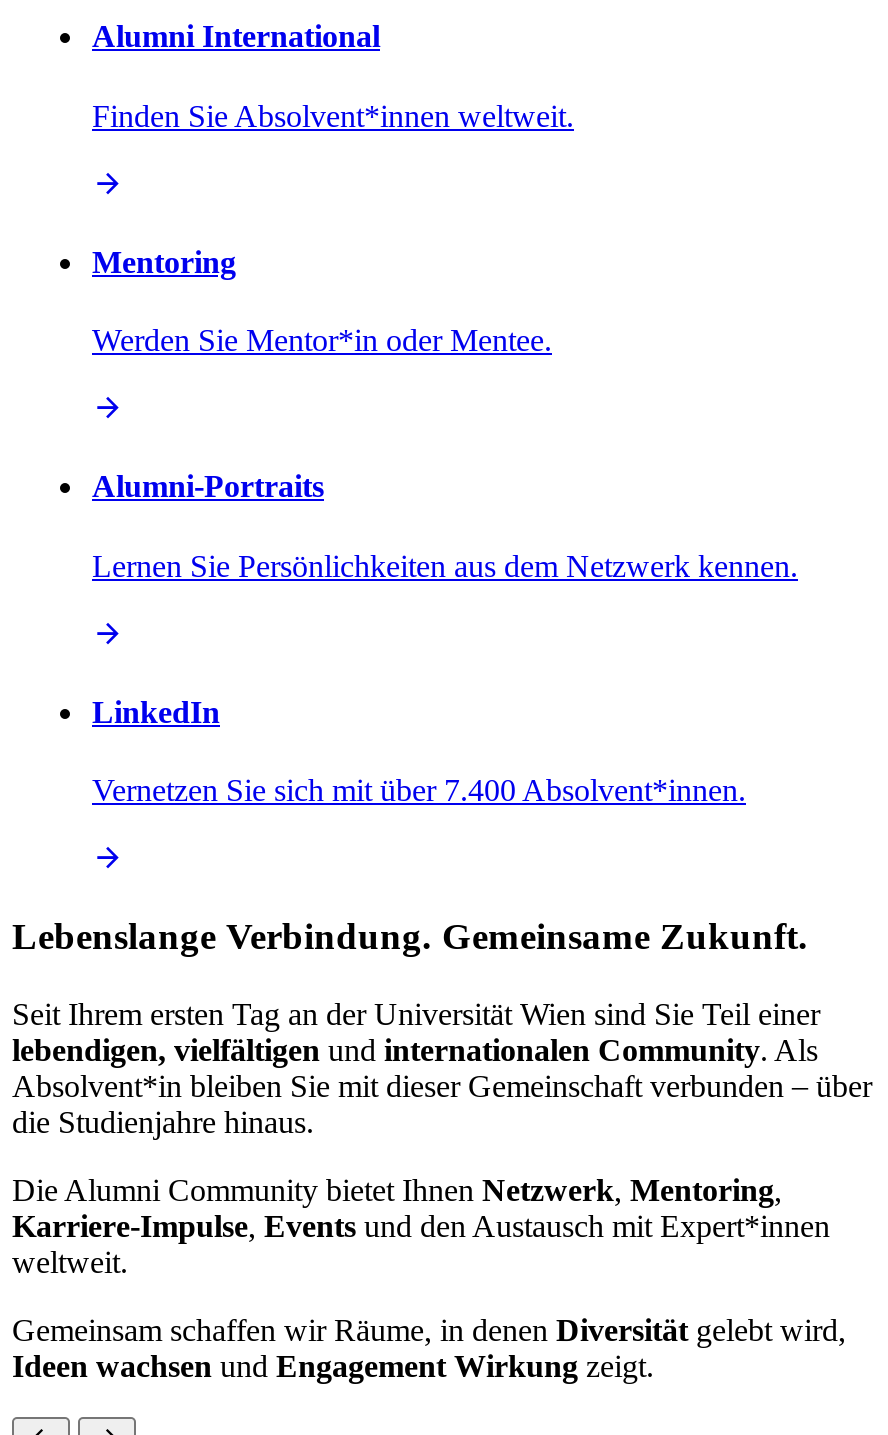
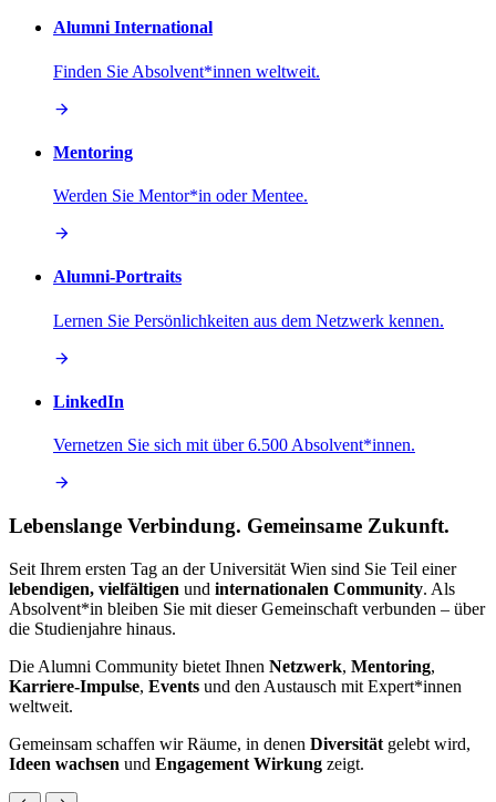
[92,773,746,807] Vernetzen Sie sich mit über 7.400 Absolvent*innen. -> [53,435,415,454] Vernetzen Sie sich mit über 6.500 Absolvent*innen.

